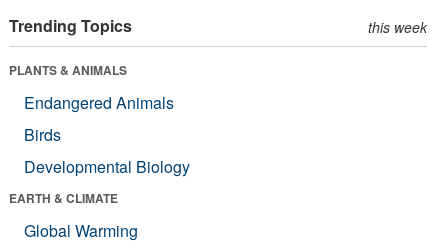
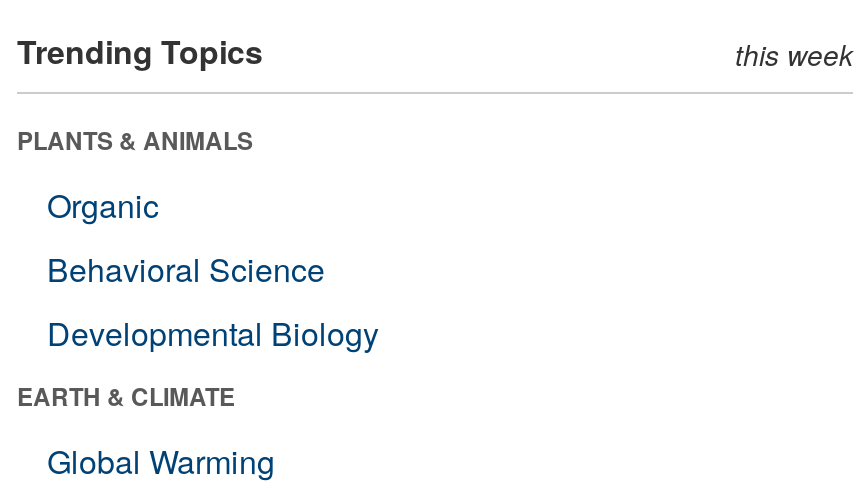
[24,91,174,146] Endangered Animals | Birds -> [47,182,325,292] Organic | Behavioral Science

